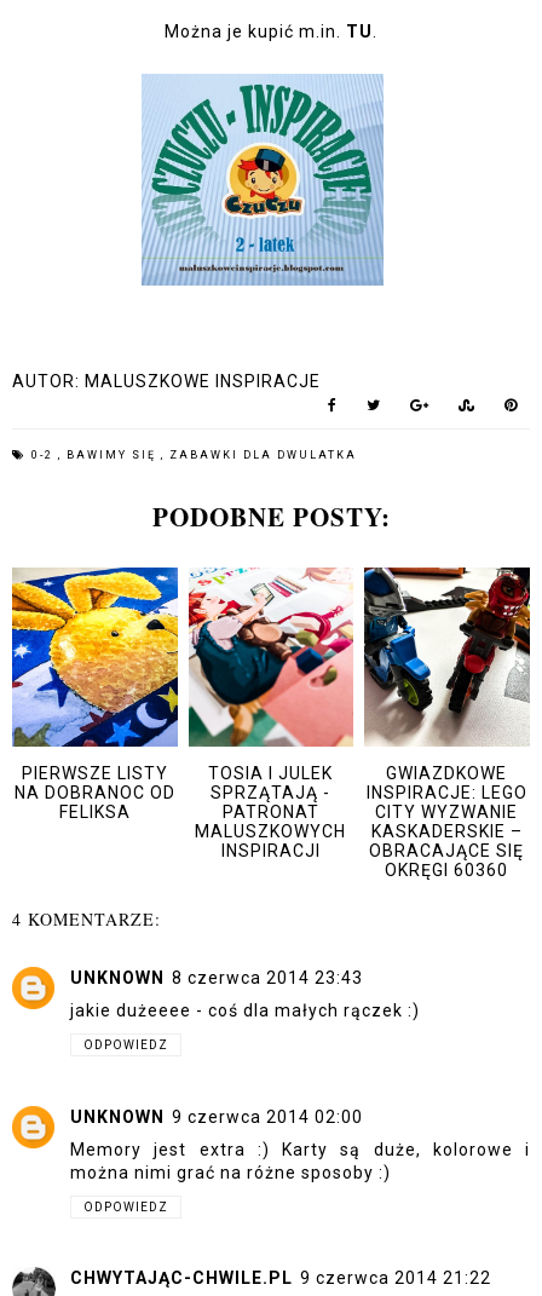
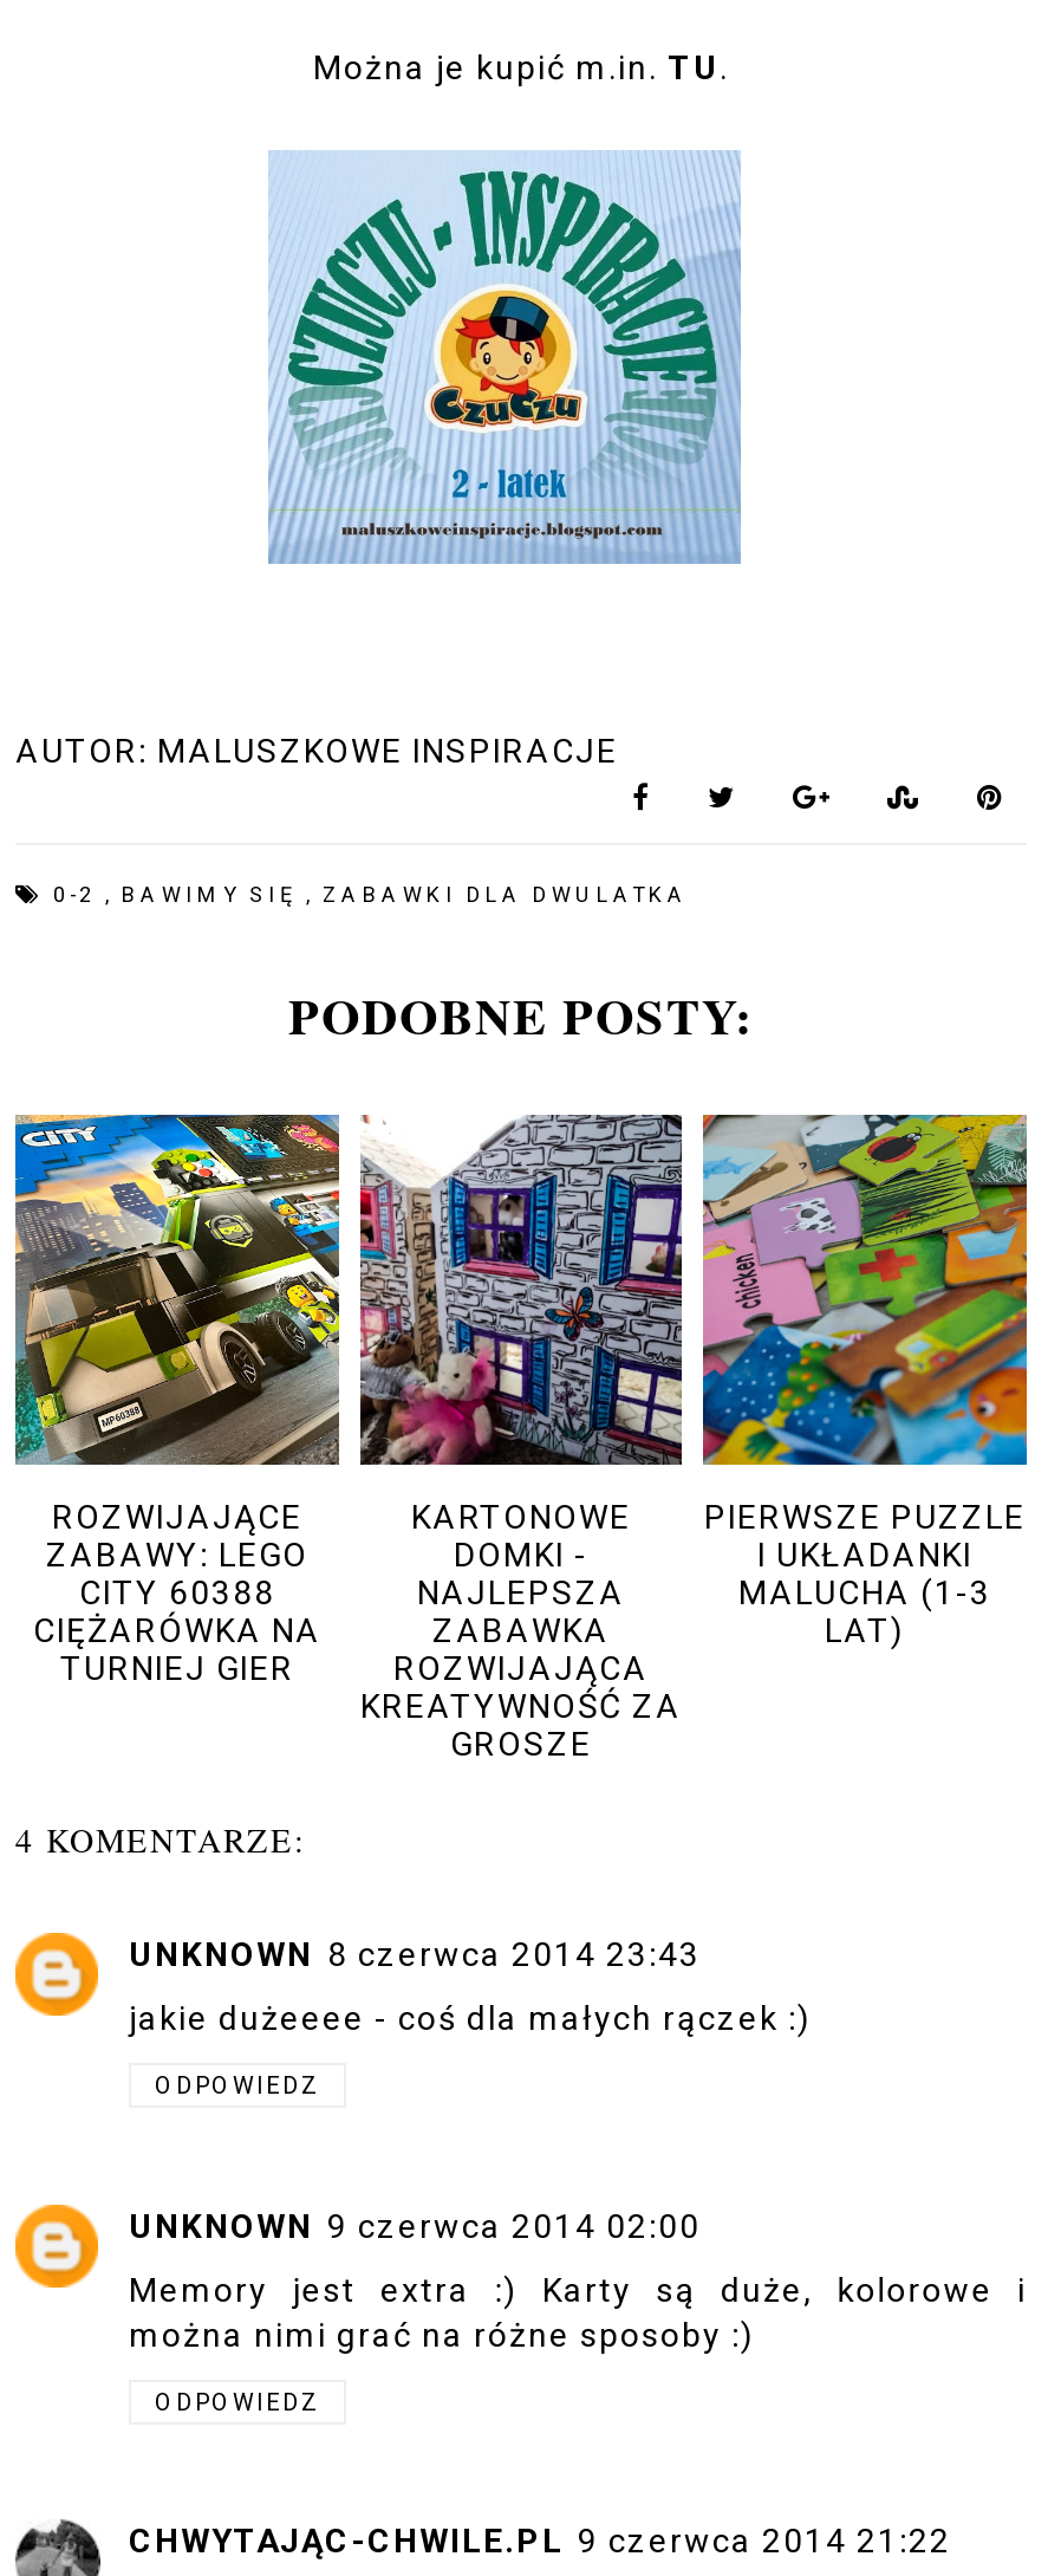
[11,566,179,821] [image] | PIERWSZE LISTY | NA DOBRANOC OD | FELIKSA -> [13,1112,341,1686] [image] | ROZWIJAJĄCE | ZABAWY: LEGO | CITY 60388 | CIĘŻARÓWKA NA | TURNIEJ GIER
[189,568,353,860] [image] | TOSIA I JULEK | SPRZĄTAJĄ - | PATRONAT | MALUSZKOWYCH | INSPIRACJI -> [358,1112,684,1762] [image] | KARTONOWE | DOMKI - | NAJLEPSZA | ZABAWKA | ROZWIJAJĄCA | KREATYWNOŚĆ ZA | GROSZE
[363,566,531,879] [image] | GWIAZDKOWE | INSPIRACJE: LEGO | CITY WYZWANIE | KASKADERSKIE – | OBRACAJĄCE SIĘ | OKRĘGI 60360 -> [701,1112,1029,1648] [image] | PIERWSZE PUZZLE | I UKŁADANKI | MALUCHA (1-3 | LAT)

